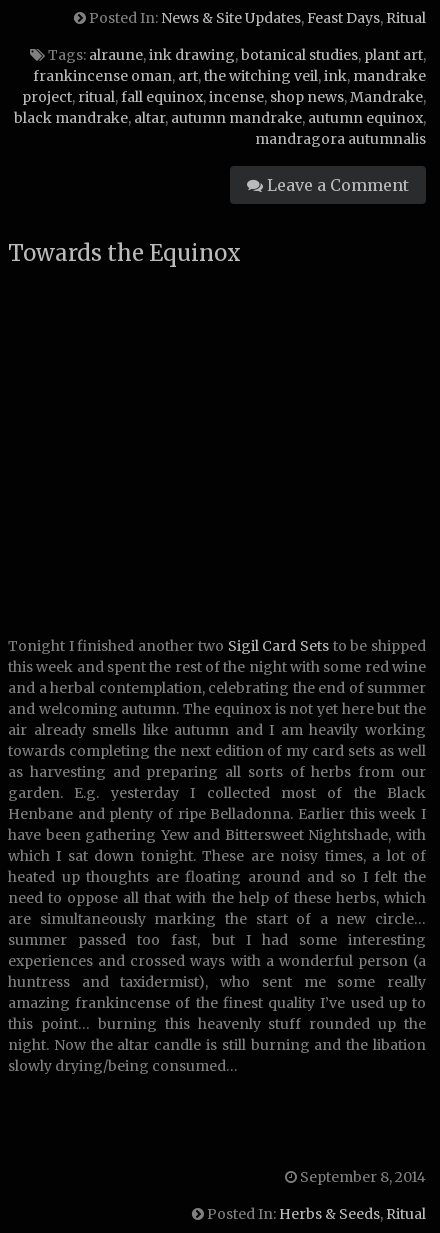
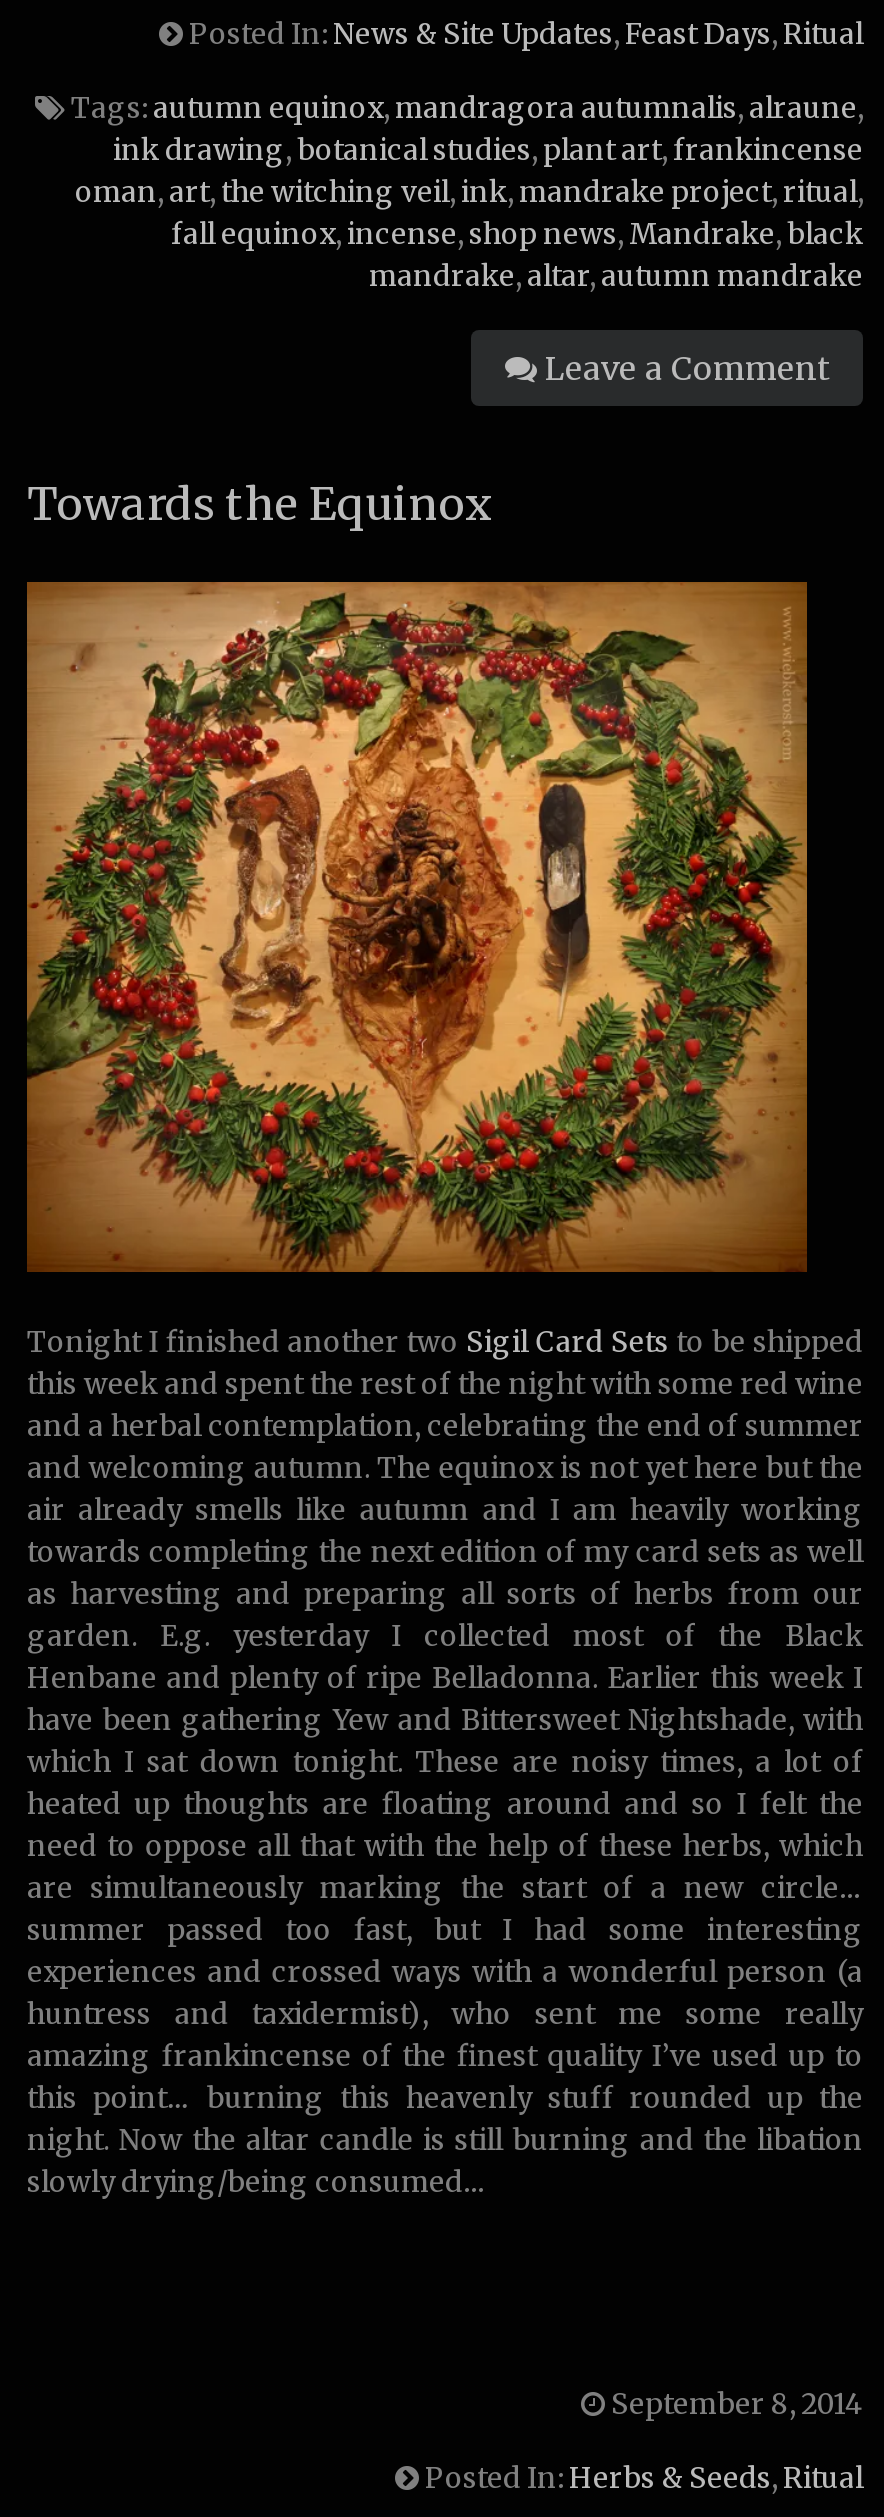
[14,46,426,148] Tags: alraune,ink drawing,botanical studies, plant art, | frankincense oman, art,the witching veil,ink, mandrake | project, ritual, fall equinox,incense, shop news,Mandrake, | black mandrake, altar, autumn mandrake, autumn equinox, | mandragora autumnalis -> [65,90,863,294] Tags: autumn equinox, mandragora autumnalis, alraune, | ink drawing,botanical studies, plant art, frankincense | oman, art, the witching veil, ink, mandrake project, ritual, | fall equinox, incense, shop news, Mandrake,black | mandrake, altar, autumn mandrake
none -> [25,579,809,1273] [image]

